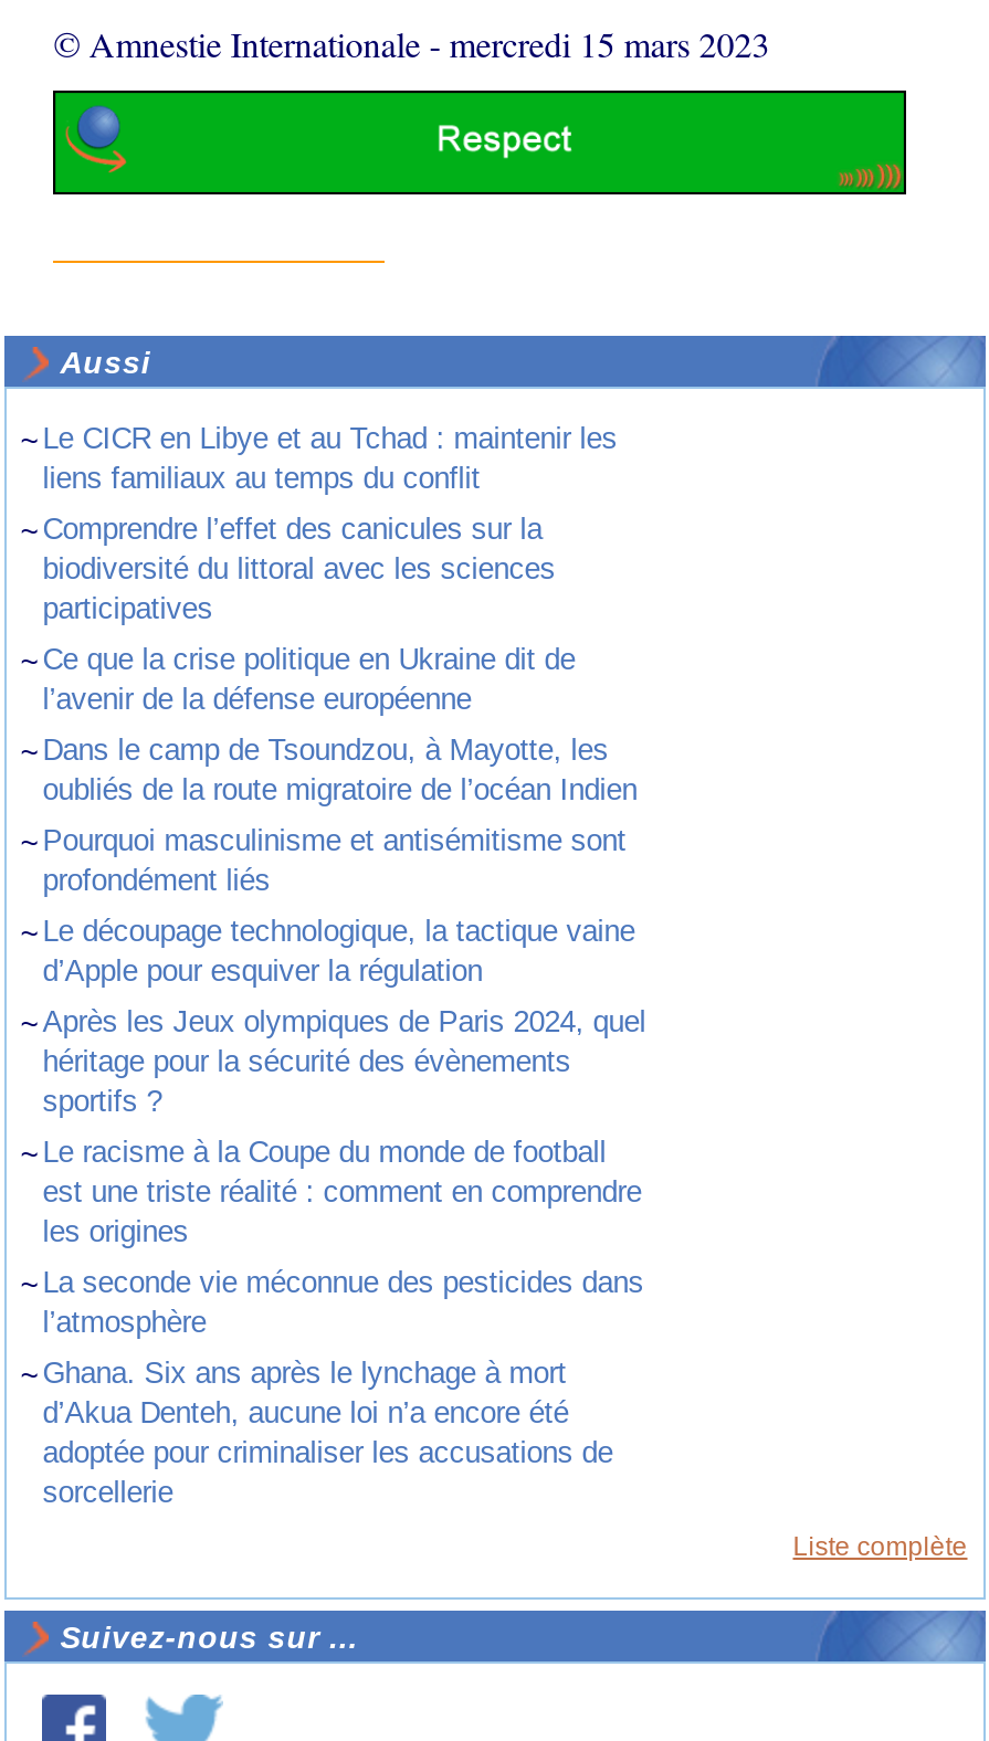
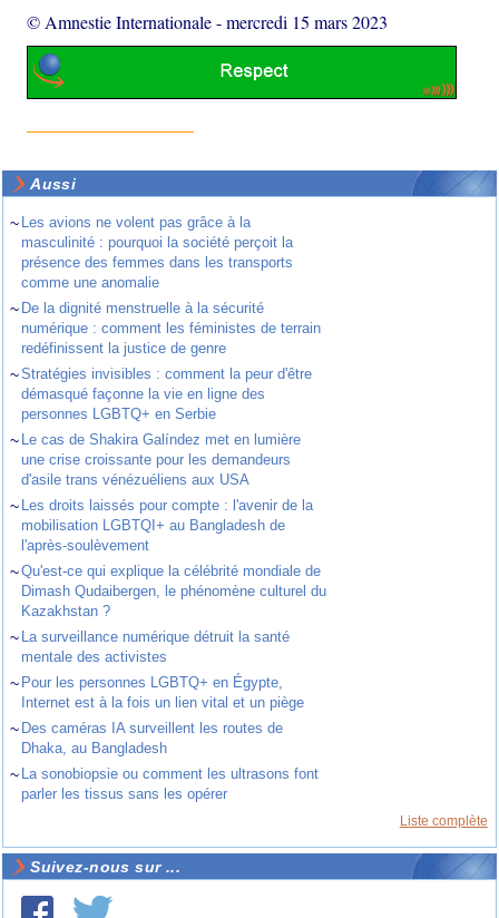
[20,424,617,496] ~ Le CICR en Libye et au Tchad : maintenir les | liens familiaux au temps du conflit -> [10,214,293,290] ~ Les avions ne volent pas grâce à la | masculinité : pourquoi la société perçoit la | présence des femmes dans les transports | comme une anomalie
[20,514,555,627] ~ Comprendre l’effet des canicules sur la | biodiversité du littoral avec les sciences | participatives -> [10,299,321,356] ~ De la dignité menstruelle à la sécurité | numérique : comment les féministes de terrain | redéfinissent la justice de genre
[20,644,575,717] ~ Ce que la crise politique en Ukraine dit de | l’avenir de la défense européenne -> [10,365,312,422] ~ Stratégies invisibles : comment la peur d'être | démasqué façonne la vie en ligne des | personnes LGBTQ+ en Serbie
[20,735,637,808] ~ Dans le camp de Tsoundzou, à Mayotte, les | oubliés de la route migratoire de l’océan Indien -> [10,431,301,488] ~ Le cas de Shakira Galíndez met en lumière | une crise croissante pour les demandeurs | d'asile trans vénézuéliens aux USA
[20,826,626,899] ~ Pourquoi masculinisme et antisémitisme sont | profondément liés -> [10,497,313,553] ~ Les droits laissés pour compte : l'avenir de la | mobilisation LGBTQI+ au Bangladesh de | l'après-soulèvement
[20,916,635,989] ~ Le découpage technologique, la tactique vaine | d’Apple pour esquiver la régulation -> [10,562,327,619] ~ Qu'est-ce qui explique la célébrité mondiale de | Dimash Qudaibergen, le phénomène culturel du | Kazakhstan ?
[20,1007,646,1119] ~ Après les Jeux olympiques de Paris 2024, quel | héritage pour la sécurité des évènements | sportifs ? -> [10,628,290,665] ~ La surveillance numérique détruit la santé | mentale des activistes
[20,1137,641,1250] ~ Le racisme à la Coupe du monde de football | est une triste réalité : comment en comprendre | les origines -> [10,674,304,710] ~ Pour les personnes LGBTQ+ en Égypte, | Internet est à la fois un lien vital et un piège
[20,1268,644,1340] ~ La seconde vie méconnue des pesticides dans | l’atmosphère -> [10,719,283,756] ~ Des caméras IA surveillent les routes de | Dhaka, au Bangladesh
[20,1358,613,1511] ~ Ghana. Six ans après le lynchage à mort | d’Akua Denteh, aucune loi n’a encore été | adoptée pour criminaliser les accusations de | sorcellerie -> [10,765,319,802] ~ La sonobiopsie ou comment les ultrasons font | parler les tissus sans les opérer

